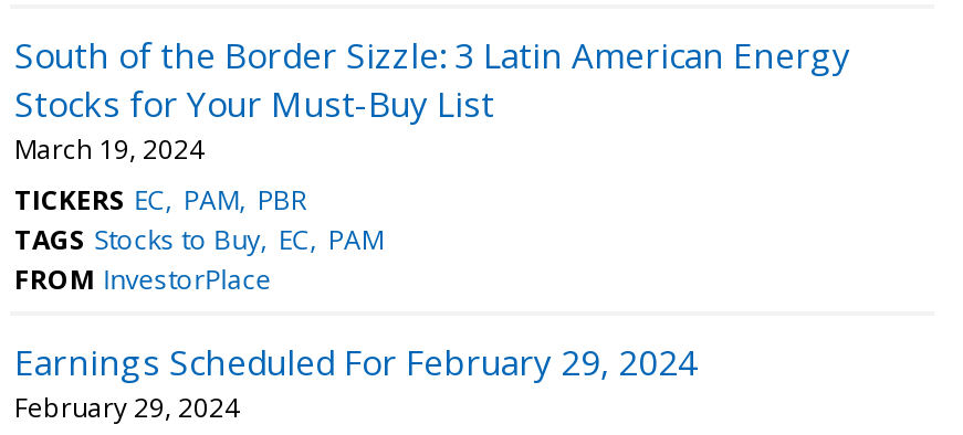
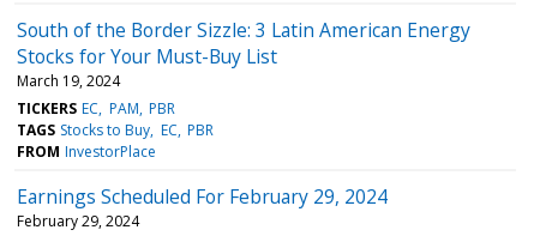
[14,220,383,258] TAGS Stocks to Buy EC PAM -> [17,120,213,140] TAGS Stocks to Buy EC PBR

